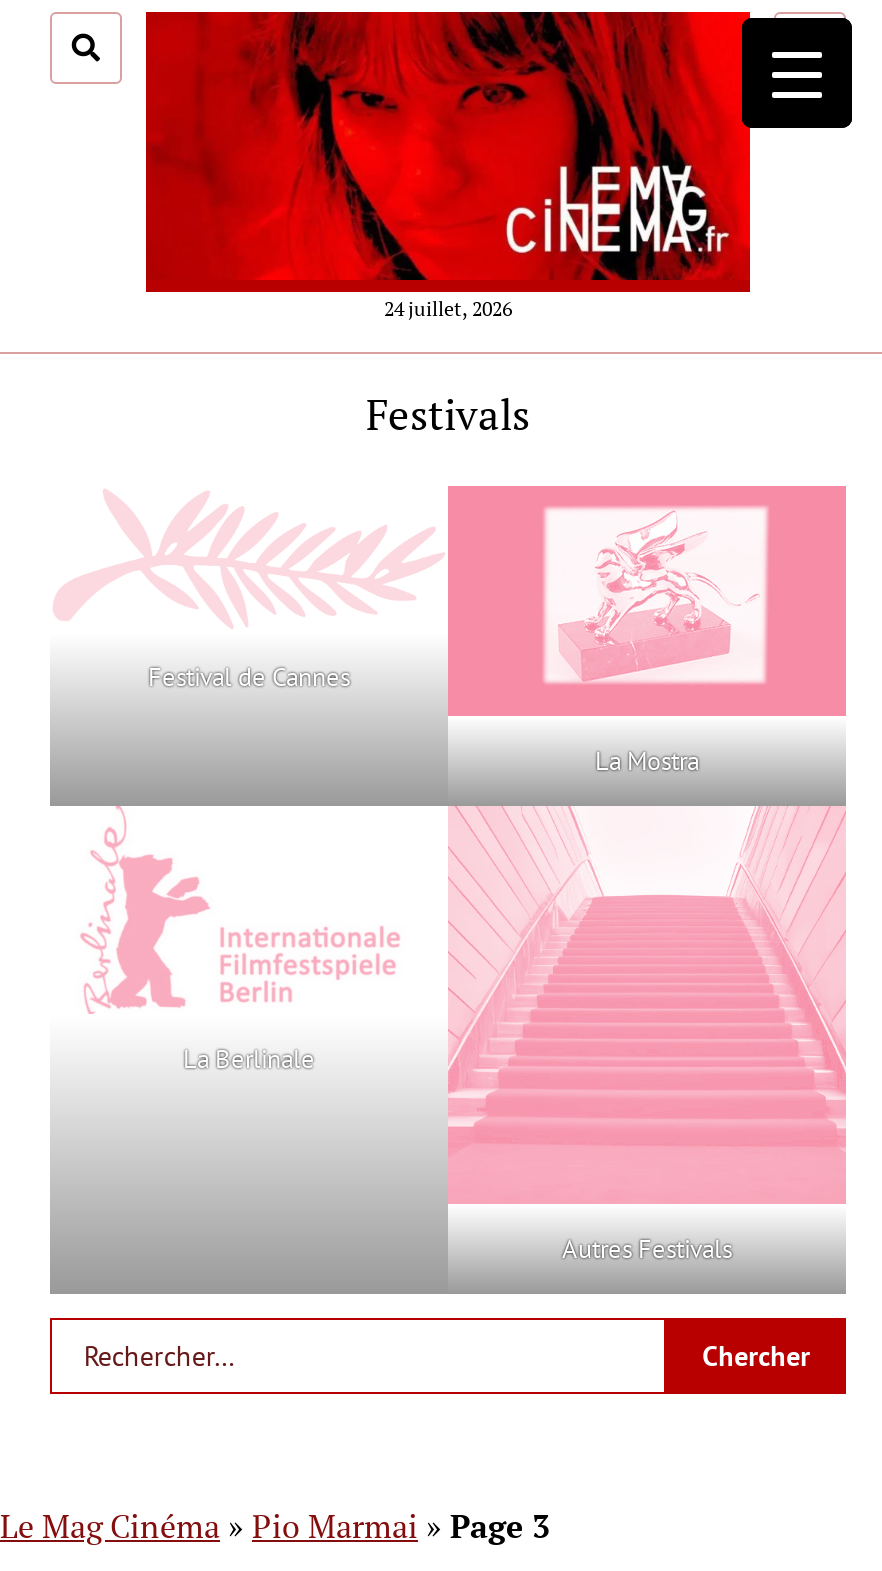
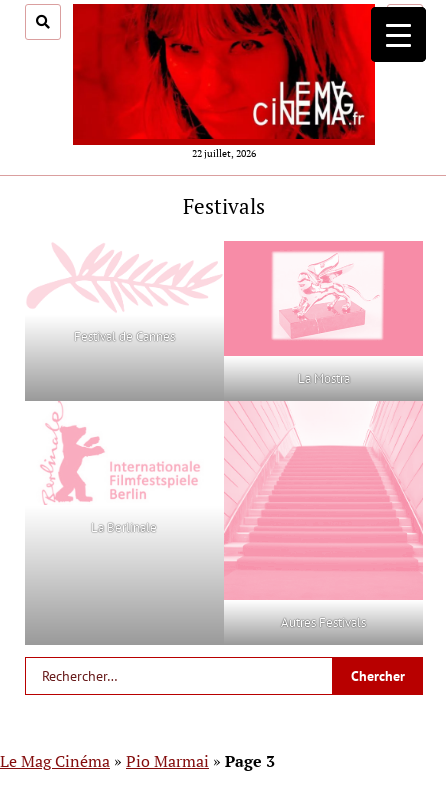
[384,297,512,323] 24 juillet, 2026 -> [192,147,256,160] 22 juillet, 2026

